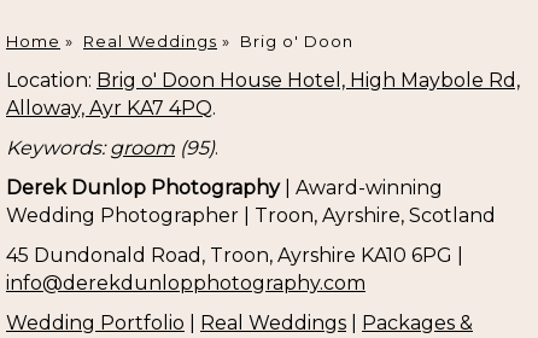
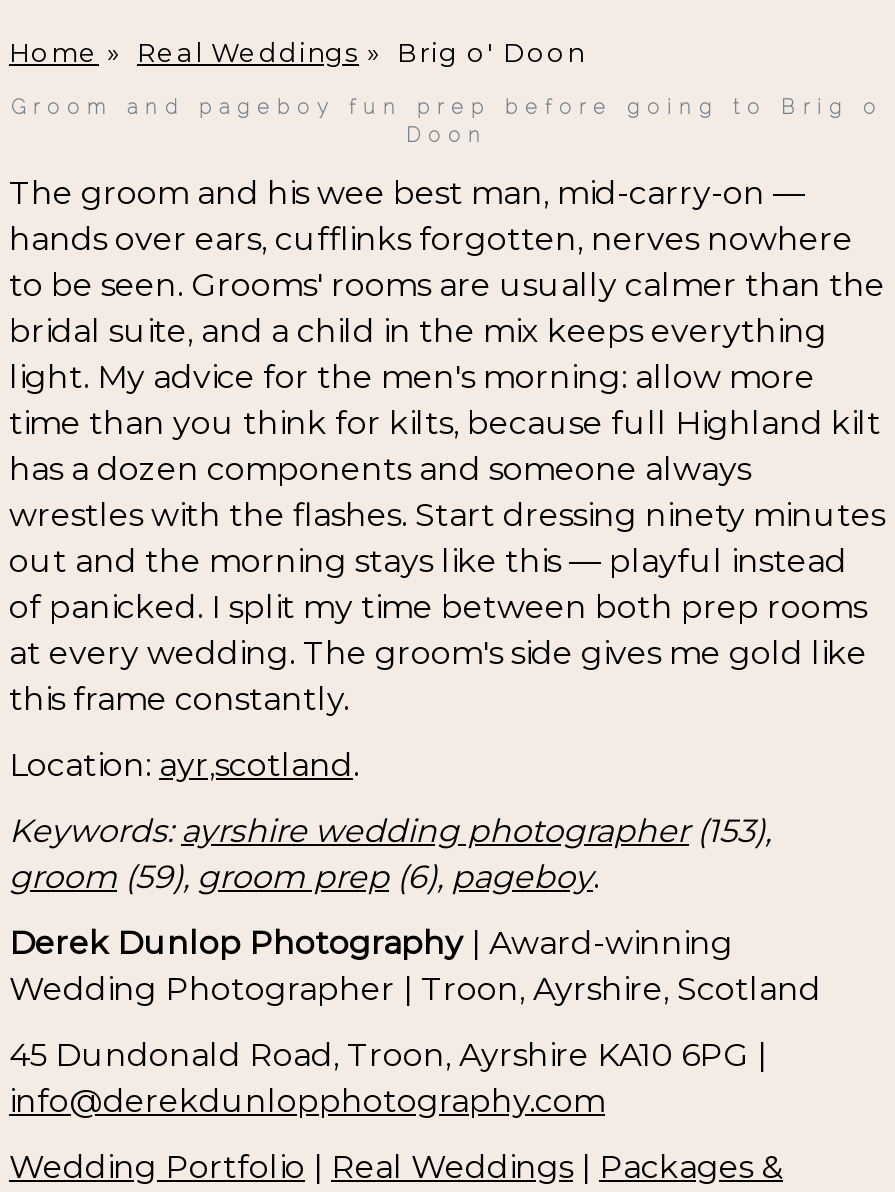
[6,69,520,160] Location: Brig o' Doon House Hotel, High Maybole Rd, | Alloway, Ayr KA7 4PQ. | Keywords: groom (95). -> [9,96,885,896] Groom and pageboy fun prep before going to Brig o | Doon | The groom and his wee best man, mid-carry-on — | hands over ears, cufflinks forgotten, nerves nowhere | to be seen. Grooms' rooms are usually calmer than the | bridal suite, and a child in the mix keeps everything | light. My advice for the men's morning: allow more | time than you think for kilts, because full Highland kilt | has a dozen components and someone always | wrestles with the flashes. Start dressing ninety minutes | out and the morning stays like this — playful instead | of panicked. I split my time between both prep rooms | at every wedding. The groom's side gives me gold like | this frame constantly. | Location: ayr,scotland. | Keywords: ayrshire wedding photographer (153), | groom (59), groom prep (6), pageboy.

